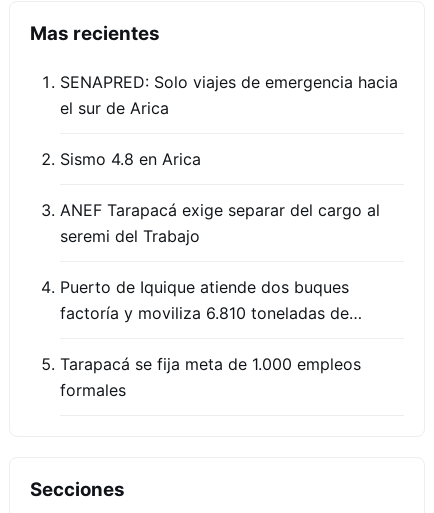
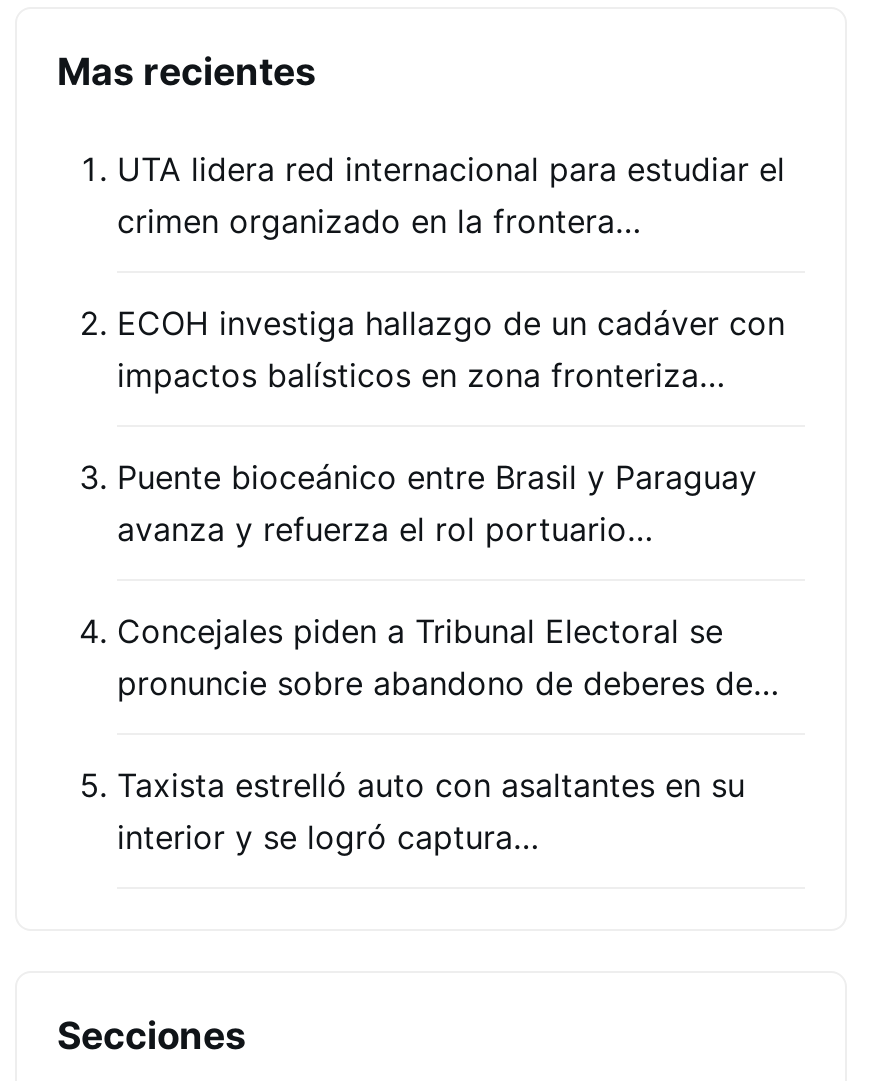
[60,72,398,118] SENAPRED: Solo viajes de emergencia hacia | el sur de Arica -> [117,150,785,242] UTA lidera red internacional para estudiar el | crimen organizado en la frontera…
[60,149,201,169] Sismo 4.8 en Arica -> [117,304,785,396] ECOH investiga hallazgo de un cadáver con | impactos balísticos en zona fronteriza…
[60,200,380,246] ANEF Tarapacá exige separar del cargo al | seremi del Trabajo -> [117,458,757,550] Puente bioceánico entre Brasil y Paraguay | avanza y refuerza el rol portuario…
[60,277,362,323] Puerto de Iquique atiende dos buques | factoría y moviliza 6.810 toneladas de… -> [117,612,779,704] Concejales piden a Tribunal Electoral se | pronuncie sobre abandono de deberes de…
[60,354,361,400] Tarapacá se fija meta de 1.000 empleos | formales -> [117,766,745,858] Taxista estrelló auto con asaltantes en su | interior y se logró captura…

